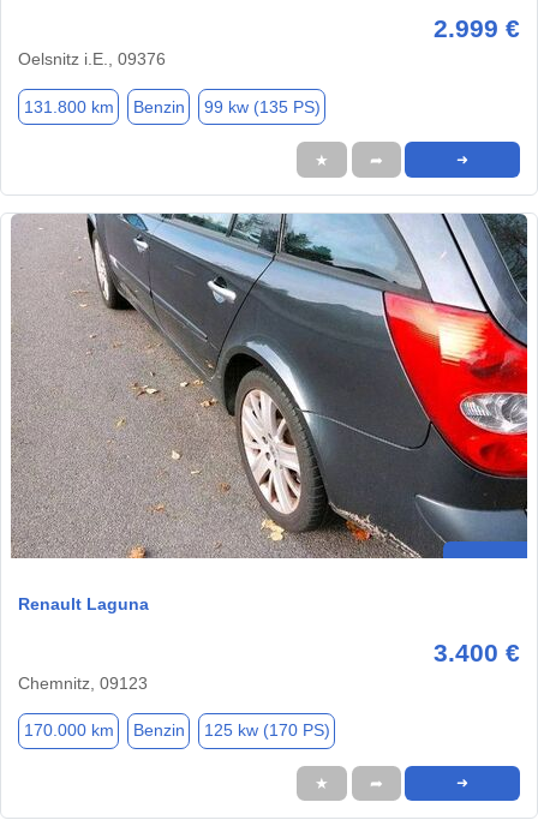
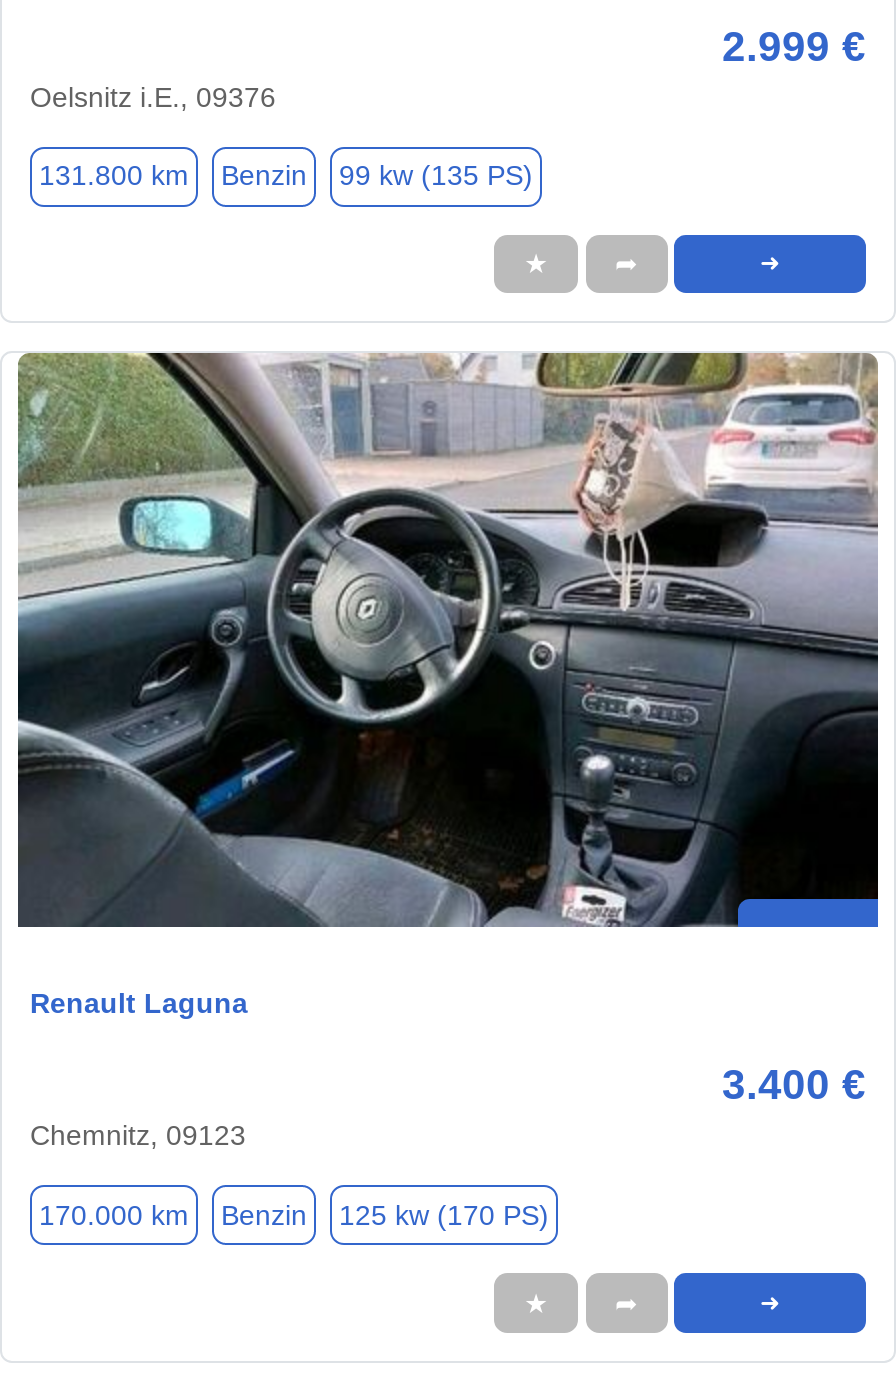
[11,213,528,558] [image] -> [18,352,880,928] [image]

